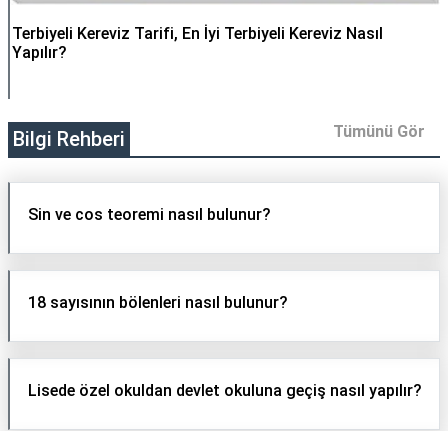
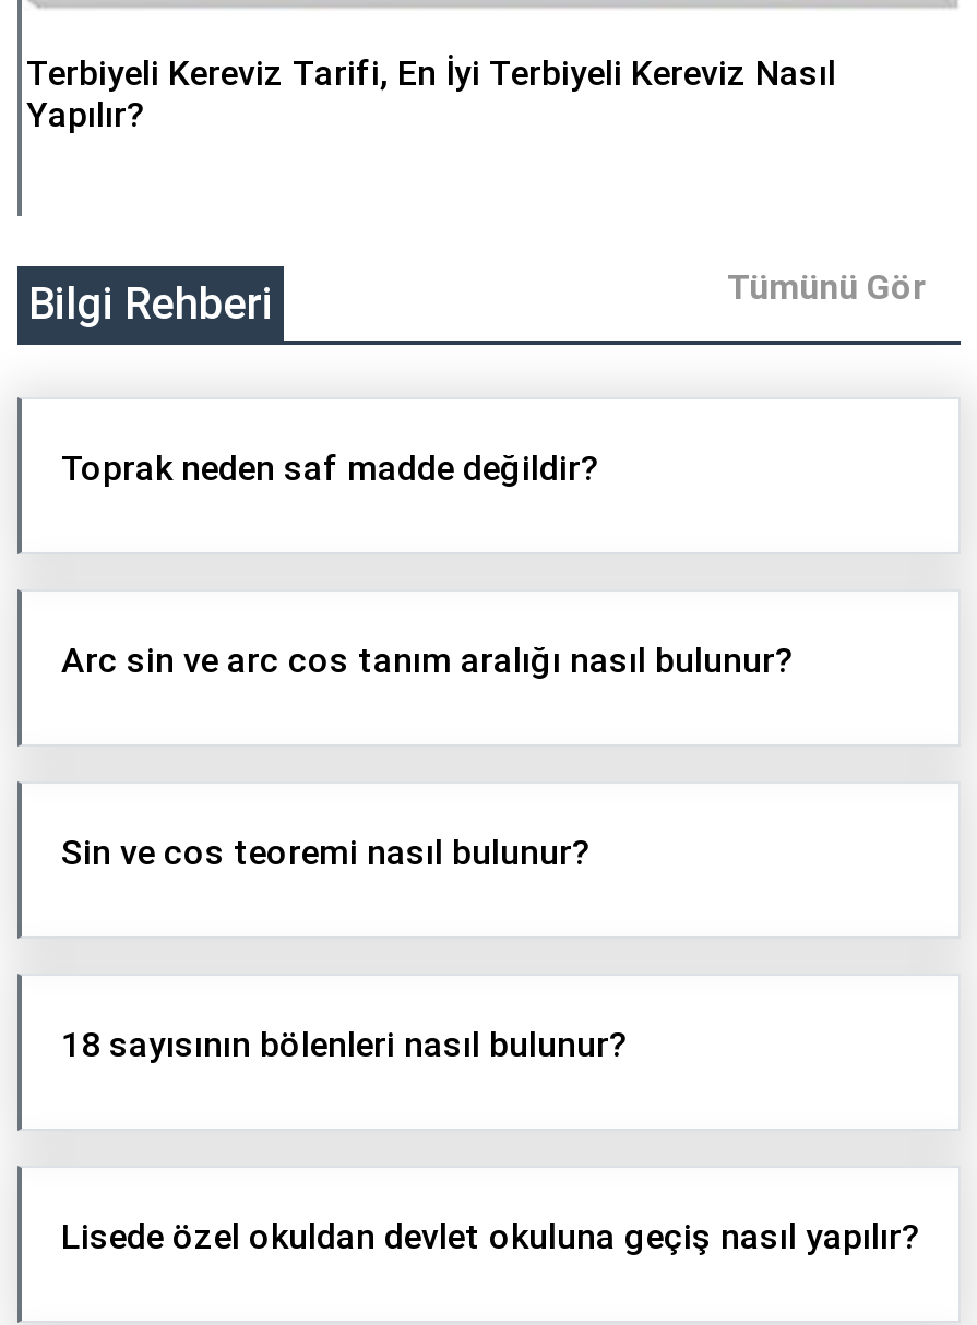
none -> [61,449,600,490] Toprak neden saf madde değildir?
none -> [61,641,795,682] Arc sin ve arc cos tanım aralığı nasıl bulunur?

